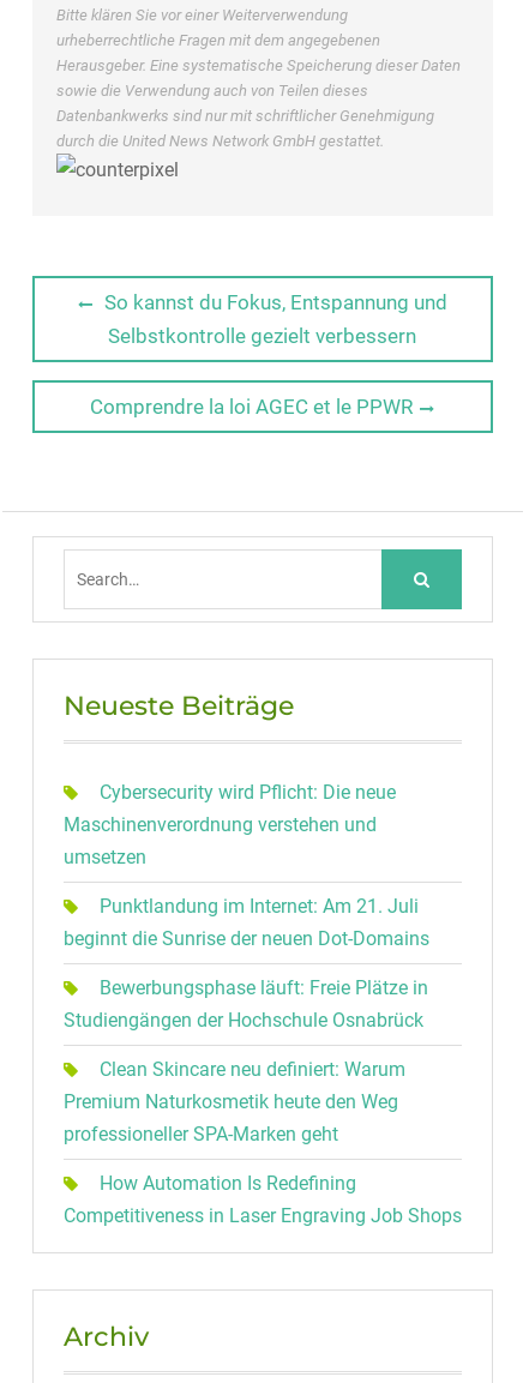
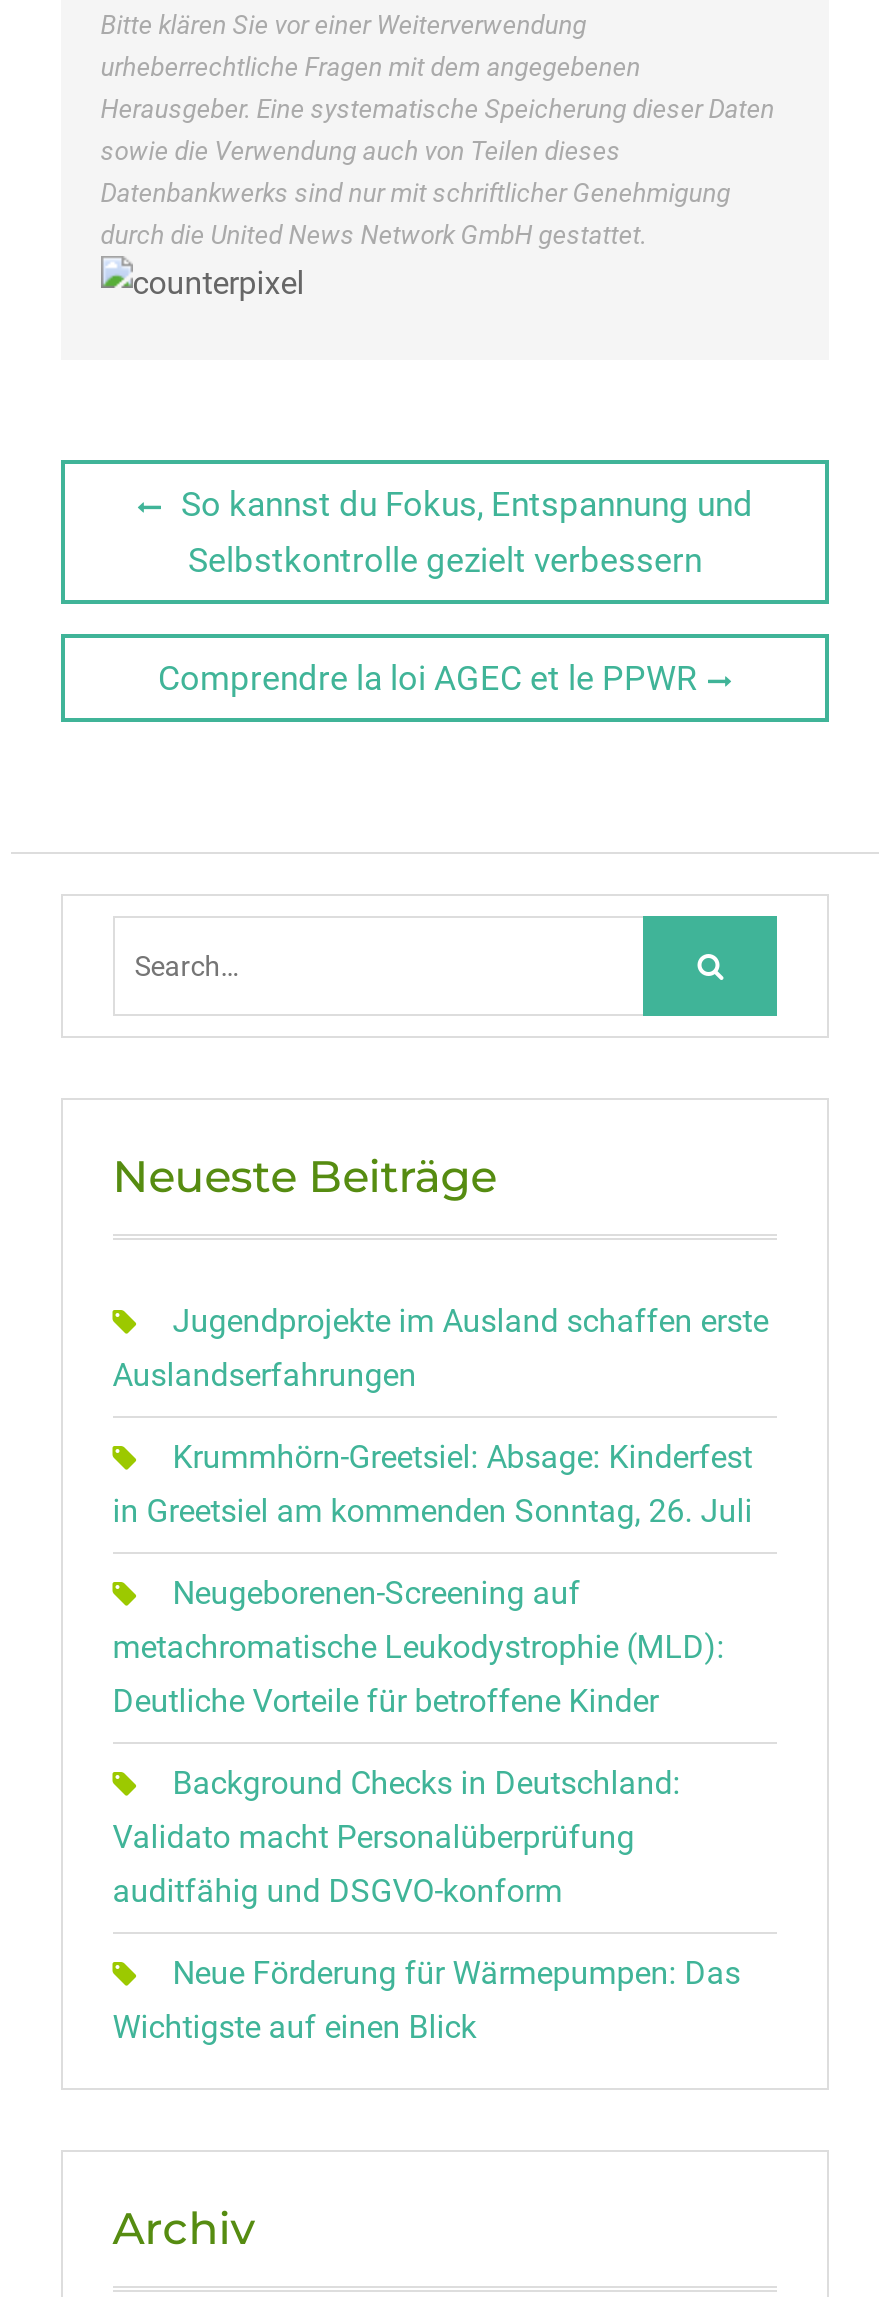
[63,781,395,868] Cybersecurity wird Pflicht: Die neue | Maschinenverordnung verstehen und | umsetzen -> [112,1302,768,1394] Jugendprojekte im Ausland schaffen erste | Auslandserfahrungen
[63,895,429,950] Punktlandung im Internet: Am 21. Juli | beginnt die Sunrise der neuen Dot-Domains -> [112,1438,752,1530] Krummhörn-Greetsiel: Absage: Kinderfest | in Greetsiel am kommenden Sonntag, 26. Juli
[63,976,428,1031] Bewerbungsphase läuft: Freie Plätze in | Studiengängen der Hochschule Osnabrück -> [112,1574,724,1720] Neugeborenen-Screening auf | metachromatische Leukodystrophie (MLD): | Deutliche Vorteile für betroffene Kinder
[63,1058,405,1145] Clean Skincare neu definiert: Warum | Premium Naturkosmetik heute den Weg | professioneller SPA-Marken geht -> [112,1764,680,1910] Background Checks in Deutschland: | Validato macht Personalüberprüfung | auditfähig und DSGVO-konform
[63,1172,461,1227] How Automation Is Redefining | Competitiveness in Laser Engraving Job Shops -> [112,1954,740,2046] Neue Förderung für Wärmepumpen: Das | Wichtigste auf einen Blick

